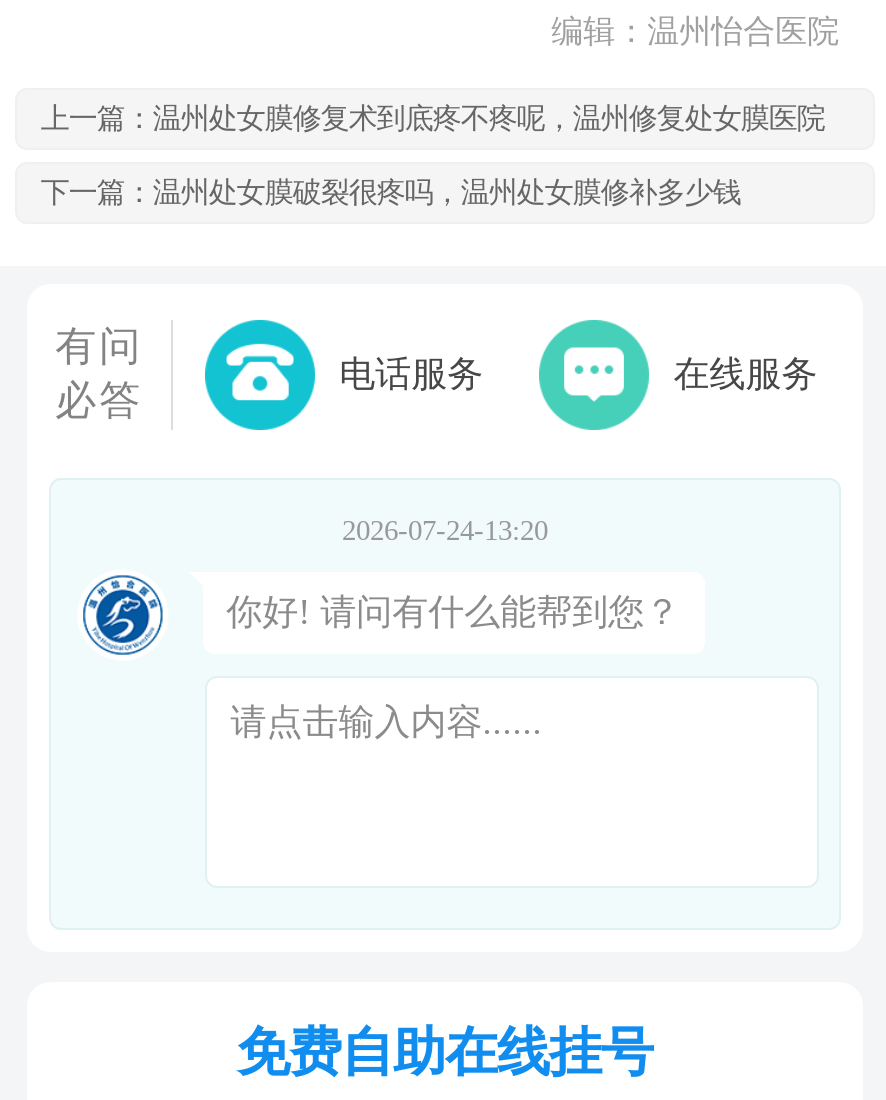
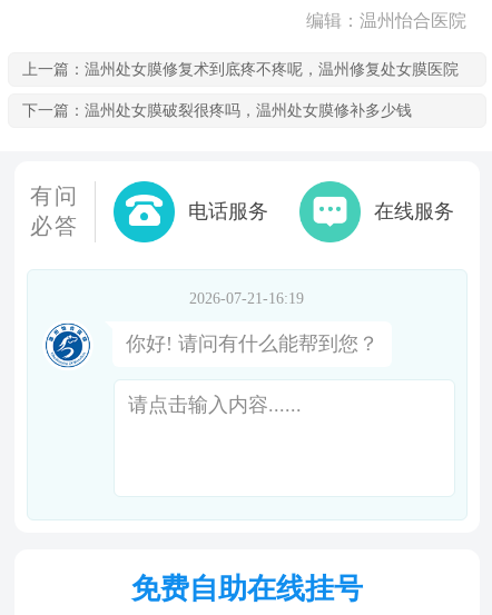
[342,513,548,545] 2026-07-24-13:20 -> [190,289,304,306] 2026-07-21-16:19

